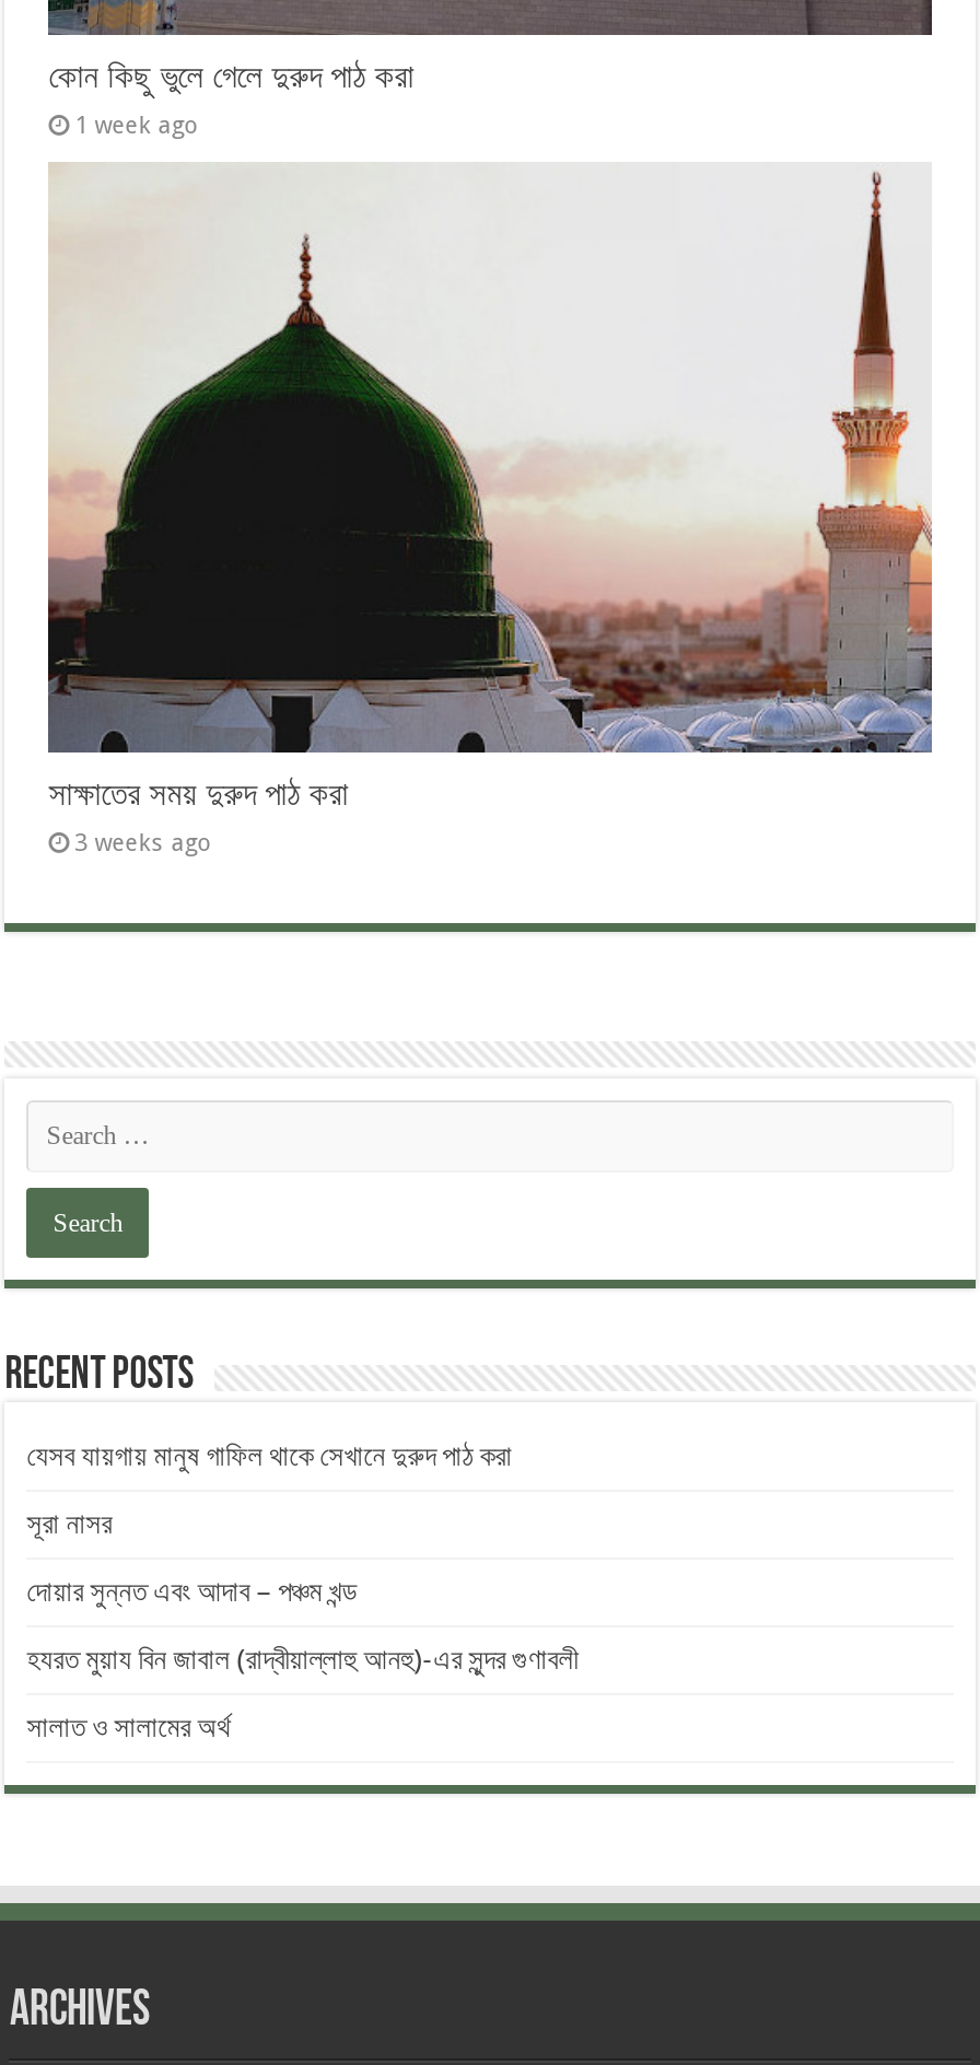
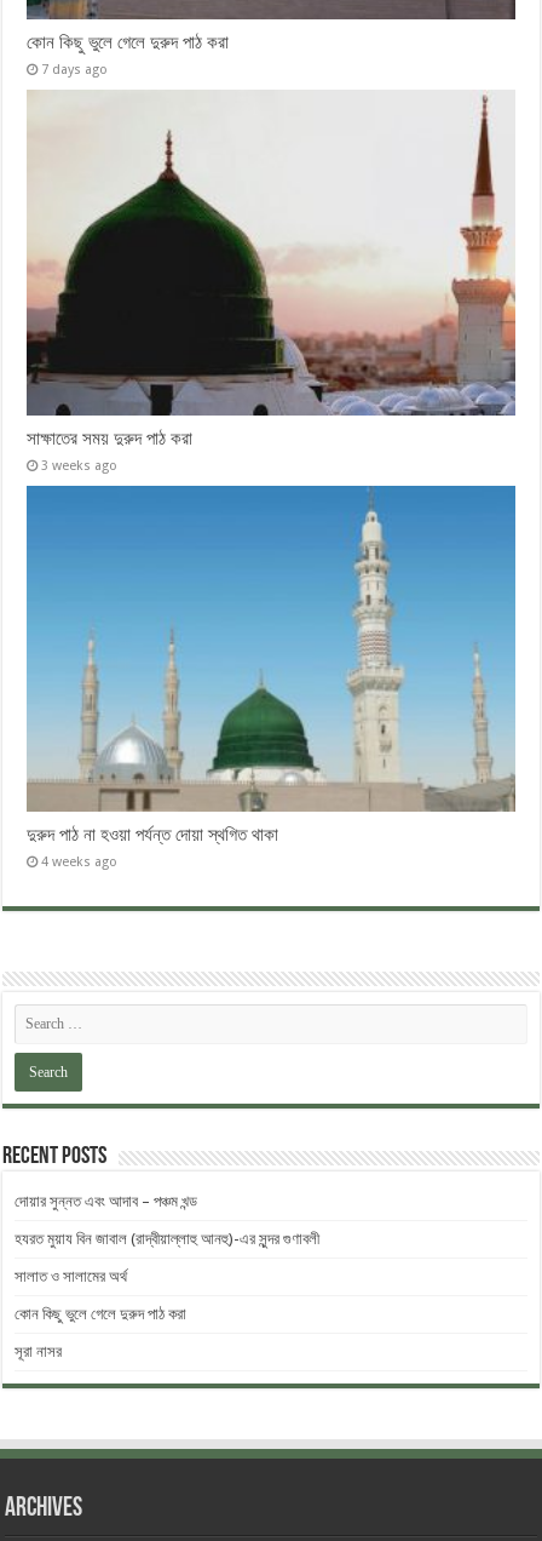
[75,112,199,140] 1 week ago -> [41,62,108,78] 7 days ago
none -> [25,485,517,870] [image] | দুরুদ পাঠ না হওয়া পর্যন্ত দোয়া স্থগিত থাকা | 4 weeks ago
[27,1439,512,1540] যেসব যায়গায় মানুষ গাফিল থাকে সেখানে দুরুদ পাঠ করা | সূরা নাসর -> none
none -> [15,1305,187,1361] কোন কিছু ভুলে গেলে দুরুদ পাঠ করা | সূরা নাসর

